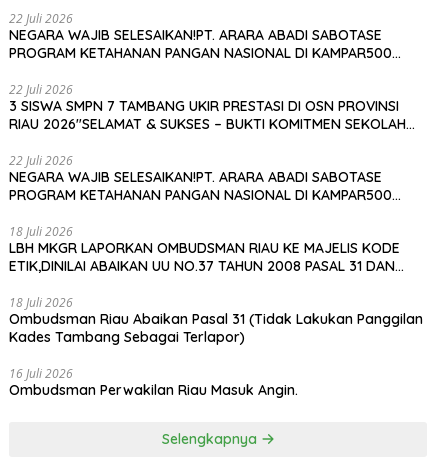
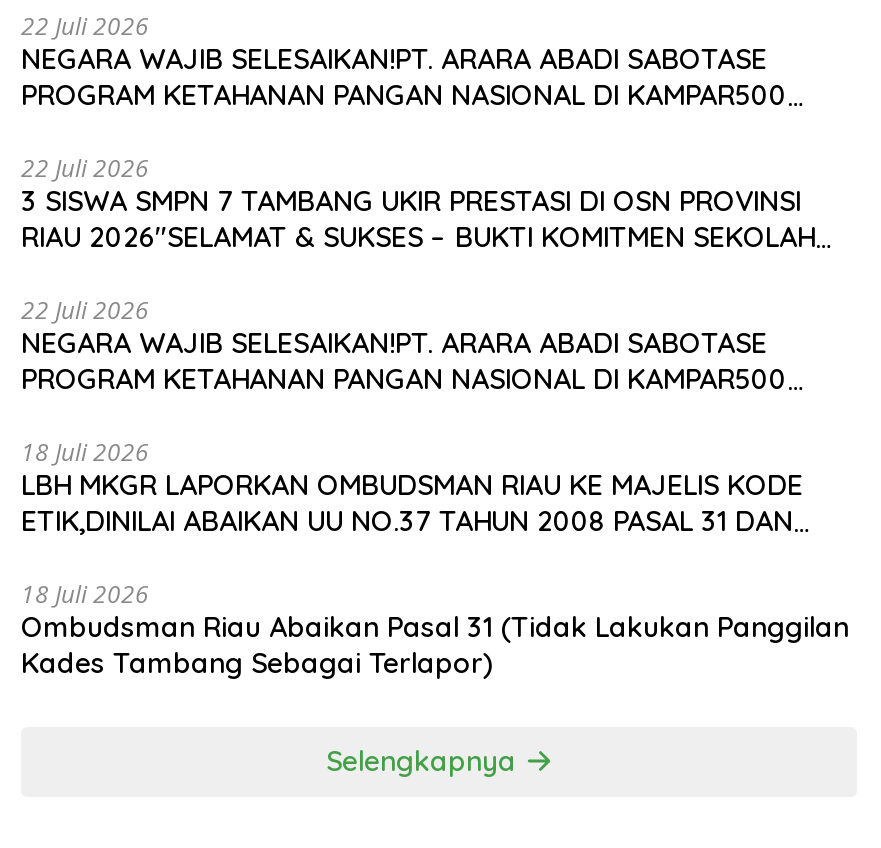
[9,365,298,399] 16 Juli 2026 | Ombudsman Perwakilan Riau Masuk Angin. -> none

